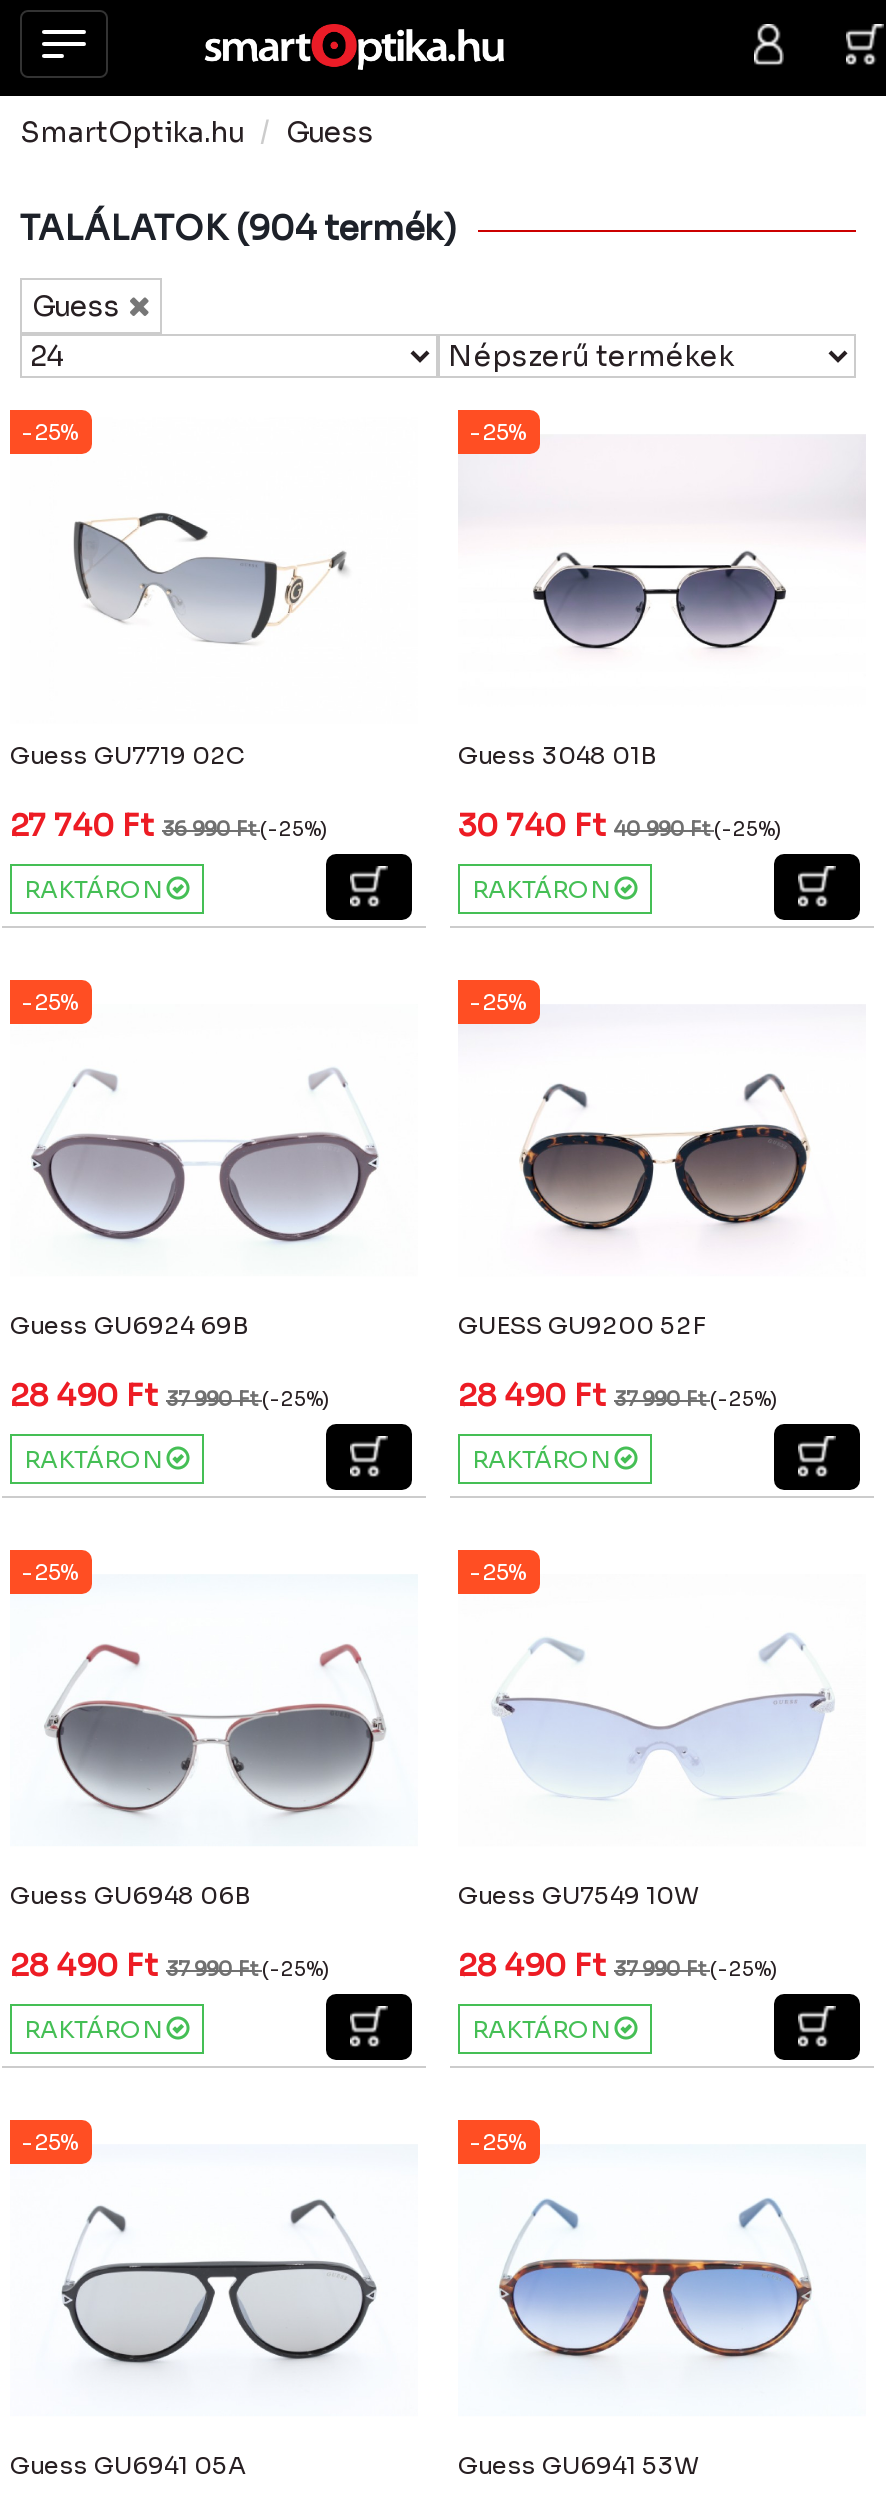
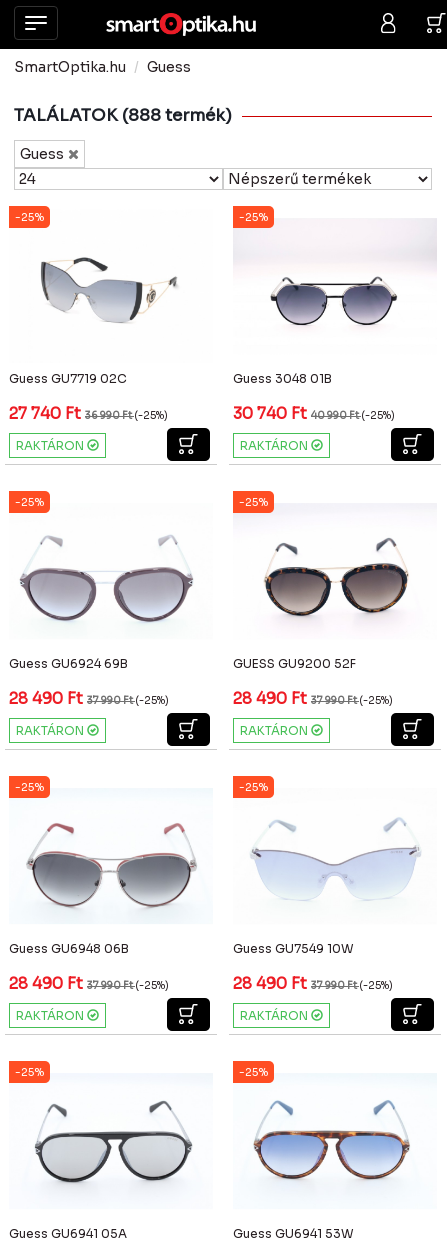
[20,208,458,250] TALÁLATOK (904 termék) -> [14,105,232,126] TALÁLATOK (888 termék)

